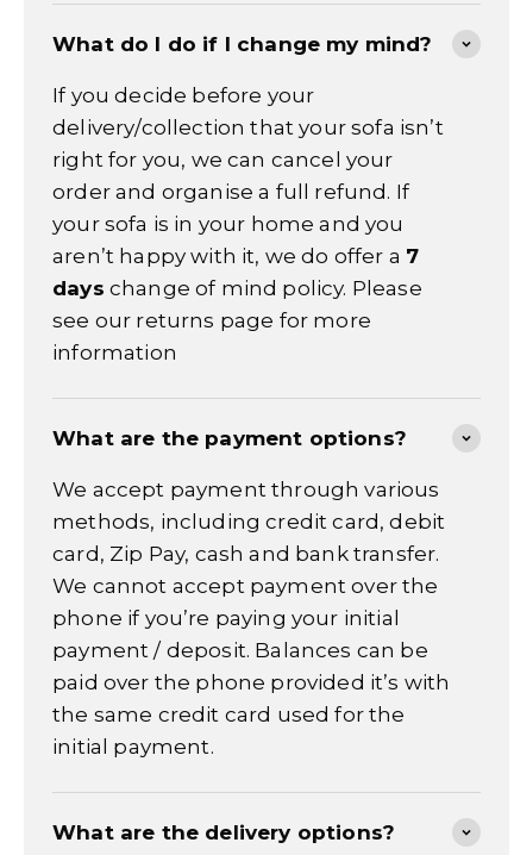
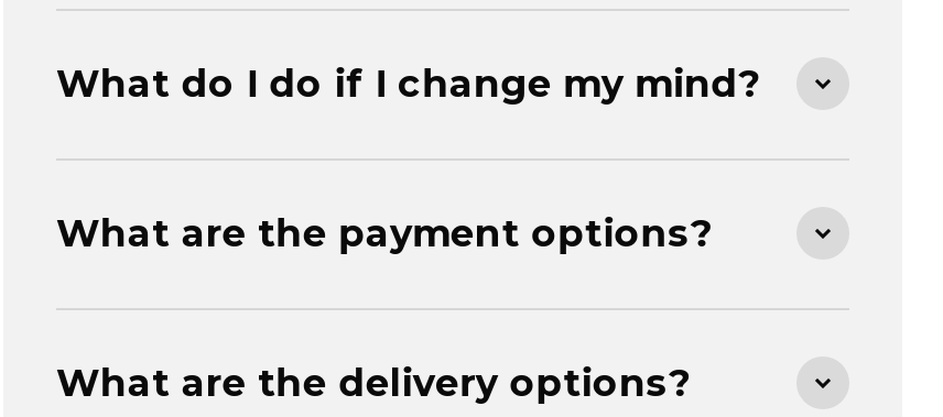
[52,83,444,364] If you decide before your | delivery/collection that your sofa isn’t | right for you, we can cancel your | order and organise a full refund. If | your sofa is in your home and you | aren’t happy with it, we do offer a 7 | days change of mind policy. Please | see our returns page for more | information -> none
[52,477,450,758] We accept payment through various | methods, including credit card, debit | card, Zip Pay, cash and bank transfer. | We cannot accept payment over the | phone if you’re paying your initial | payment / deposit. Balances can be | paid over the phone provided it’s with | the same credit card used for the | initial payment. -> none

